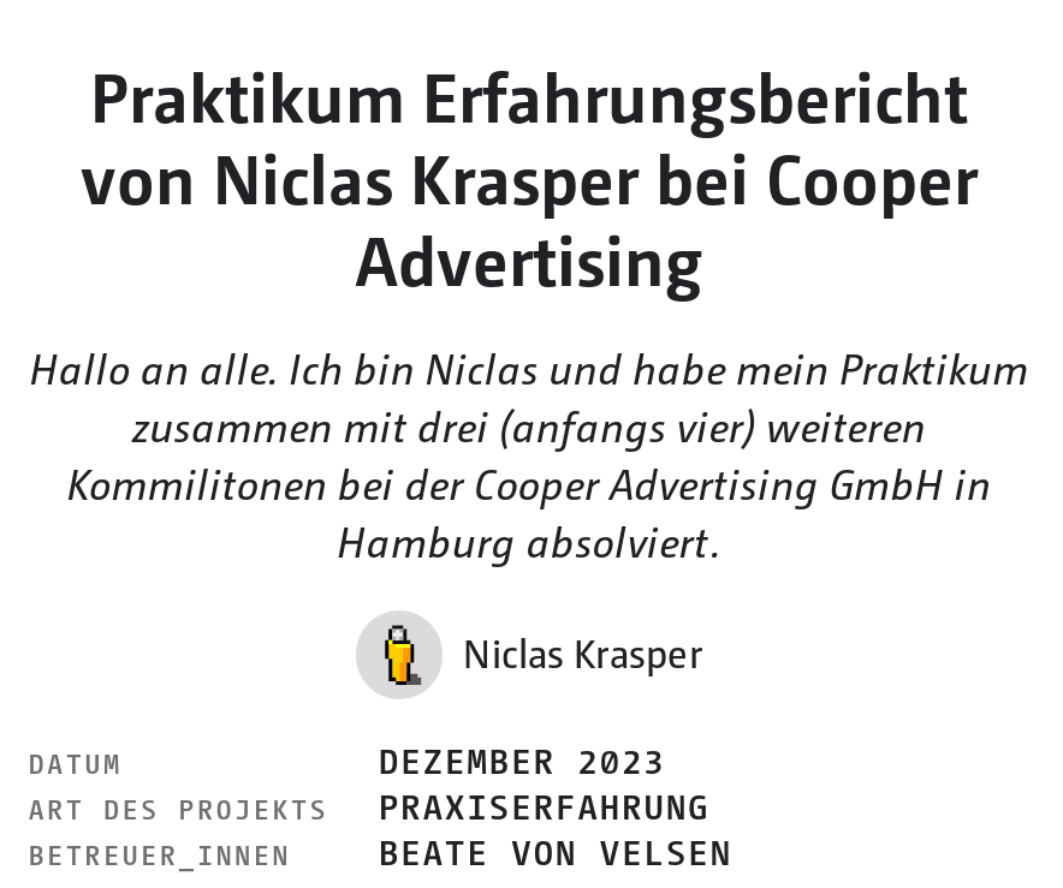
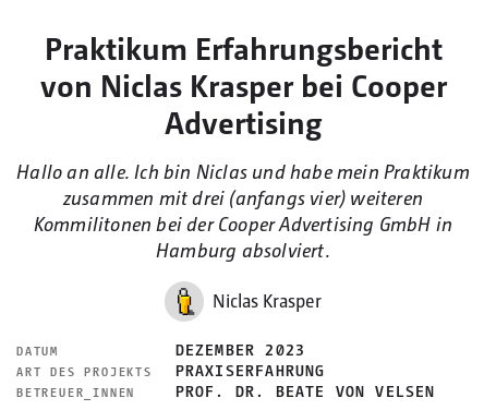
[379,829,733,872] BEATE VON VELSEN -> [175,380,436,400] PROF. DR. BEATE VON VELSEN

